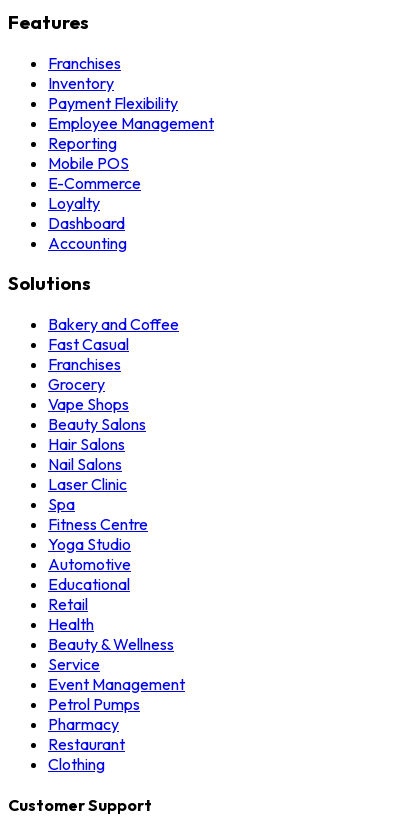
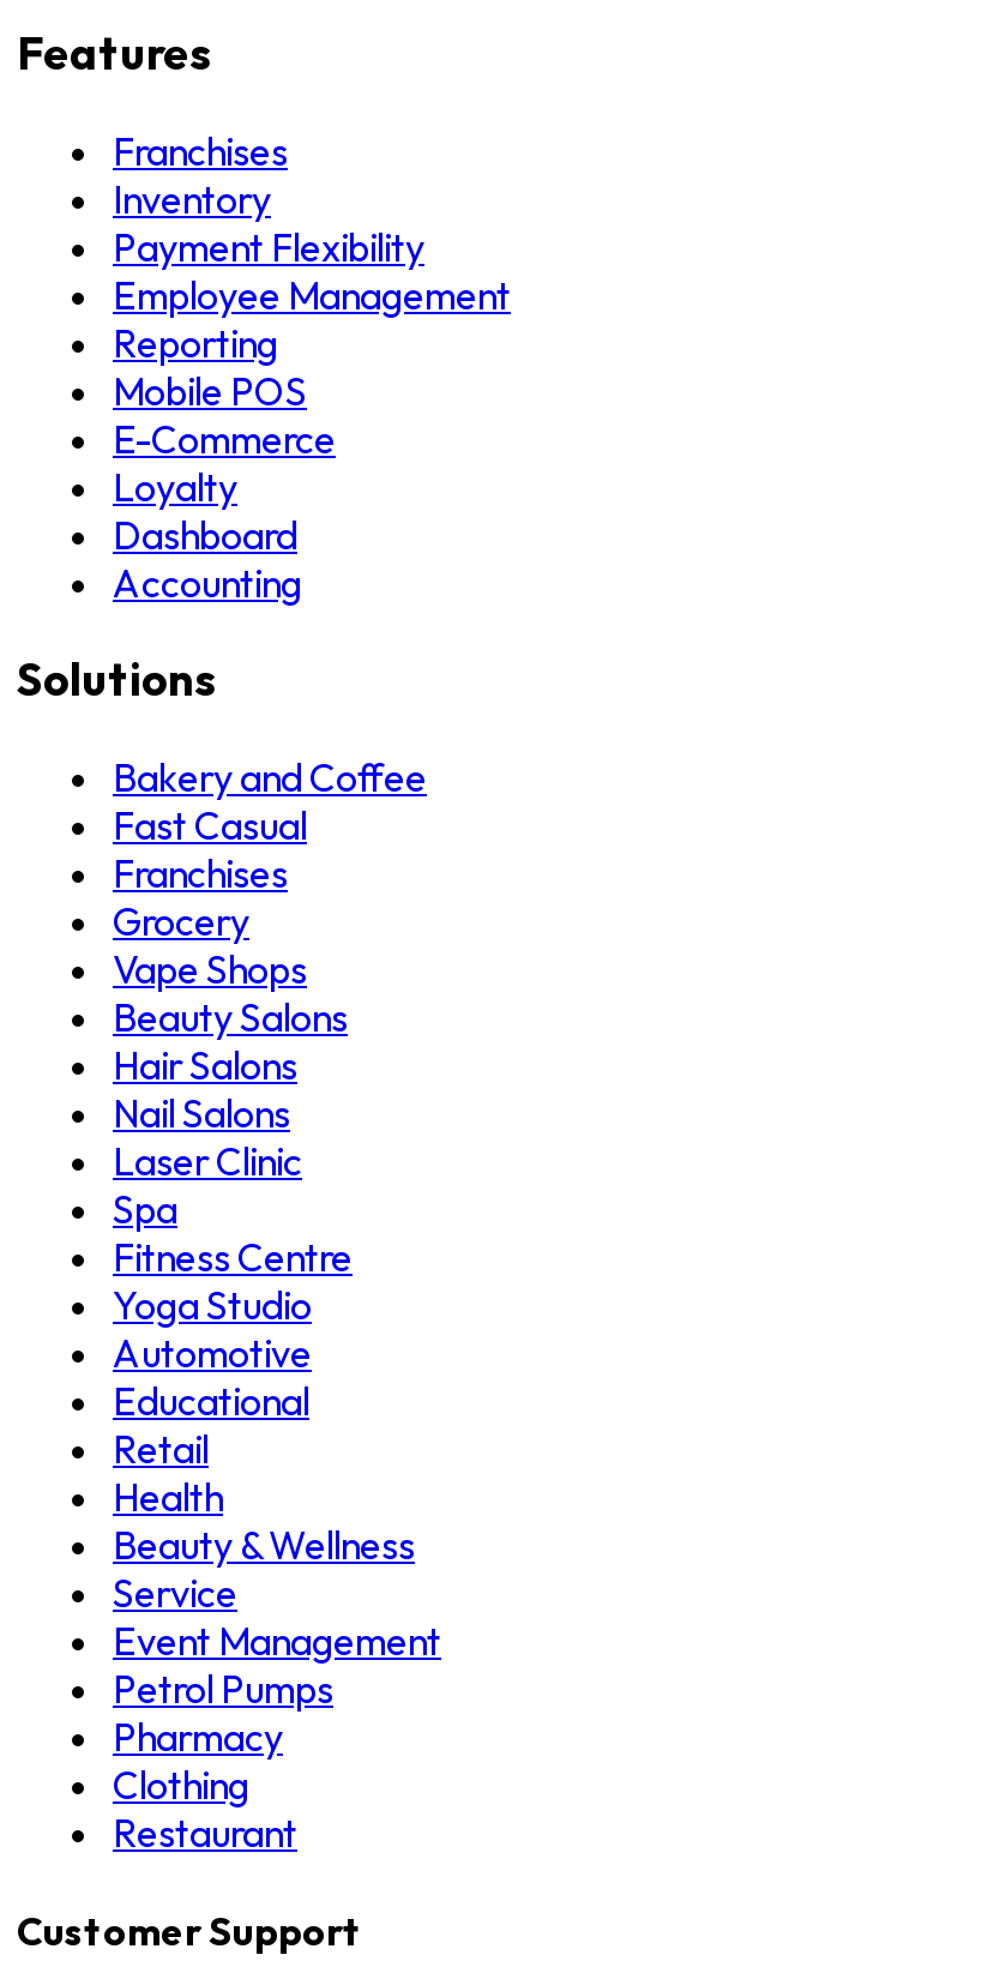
moved [48,734,125,754] -> [113,1809,297,1857]: Restaurant
moved [48,754,105,774] -> [113,1761,249,1809]: Clothing

